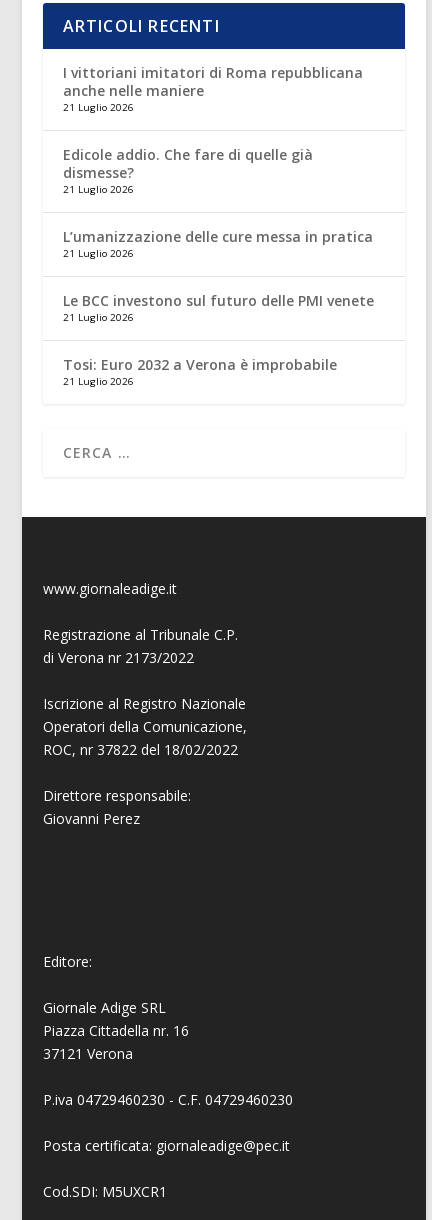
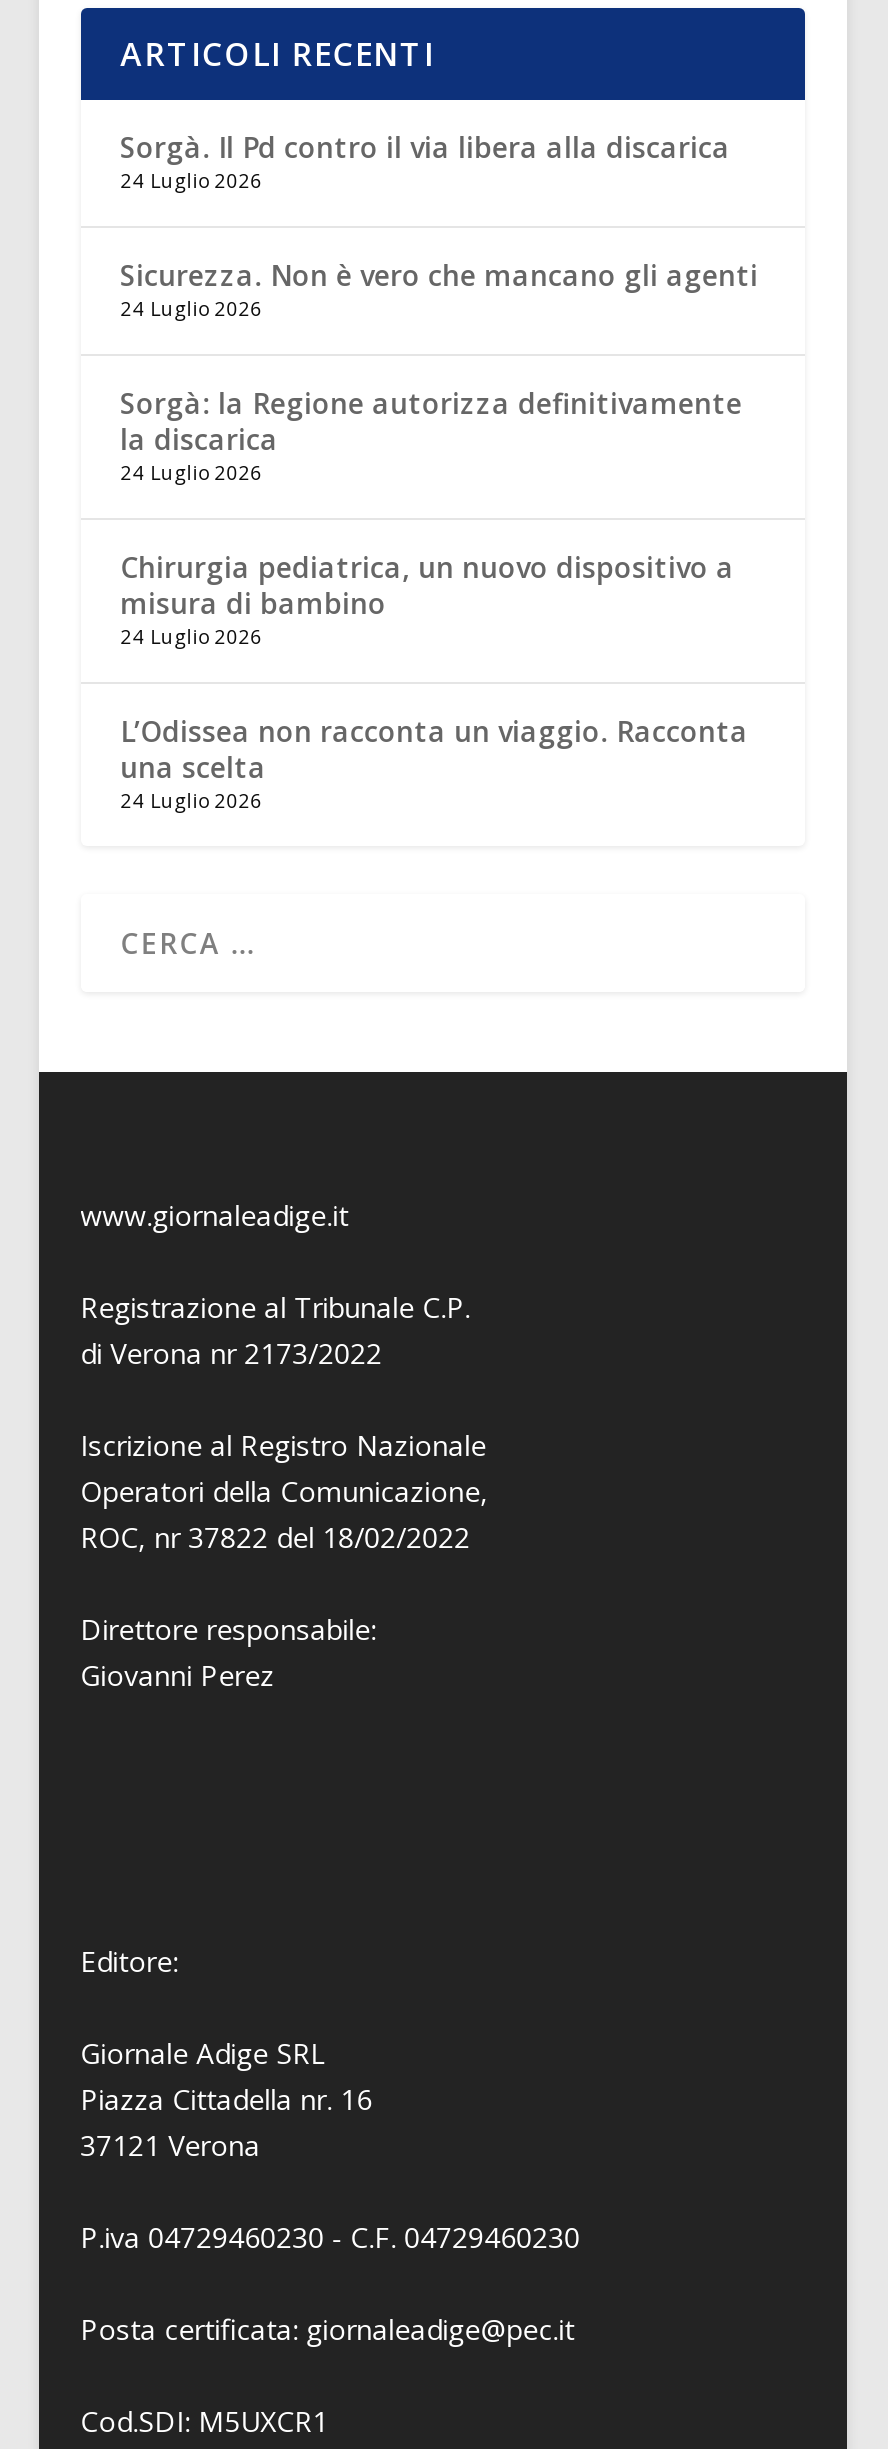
[63,63,363,114] I vittoriani imitatori di Roma repubblicana | anche nelle maniere | 21 Luglio 2026 -> [120,128,730,194] Sorgà. Il Pd contro il via libera alla discarica | 24 Luglio 2026
[63,145,313,196] Edicole addio. Che fare di quelle già | dismesse? | 21 Luglio 2026 -> [120,256,758,322] Sicurezza. Non è vero che mancano gli agenti | 24 Luglio 2026
[63,227,373,260] L’umanizzazione delle cure messa in pratica | 21 Luglio 2026 -> [120,384,742,486] Sorgà: la Regione autorizza definitivamente | la discarica | 24 Luglio 2026
[63,291,374,324] Le BCC investono sul futuro delle PMI venete | 21 Luglio 2026 -> [120,548,734,650] Chirurgia pediatrica, un nuovo dispositivo a | misura di bambino | 24 Luglio 2026
[63,355,337,388] Tosi: Euro 2032 a Verona è improbabile | 21 Luglio 2026 -> [120,712,748,814] L’Odissea non racconta un viaggio. Racconta | una scelta | 24 Luglio 2026

